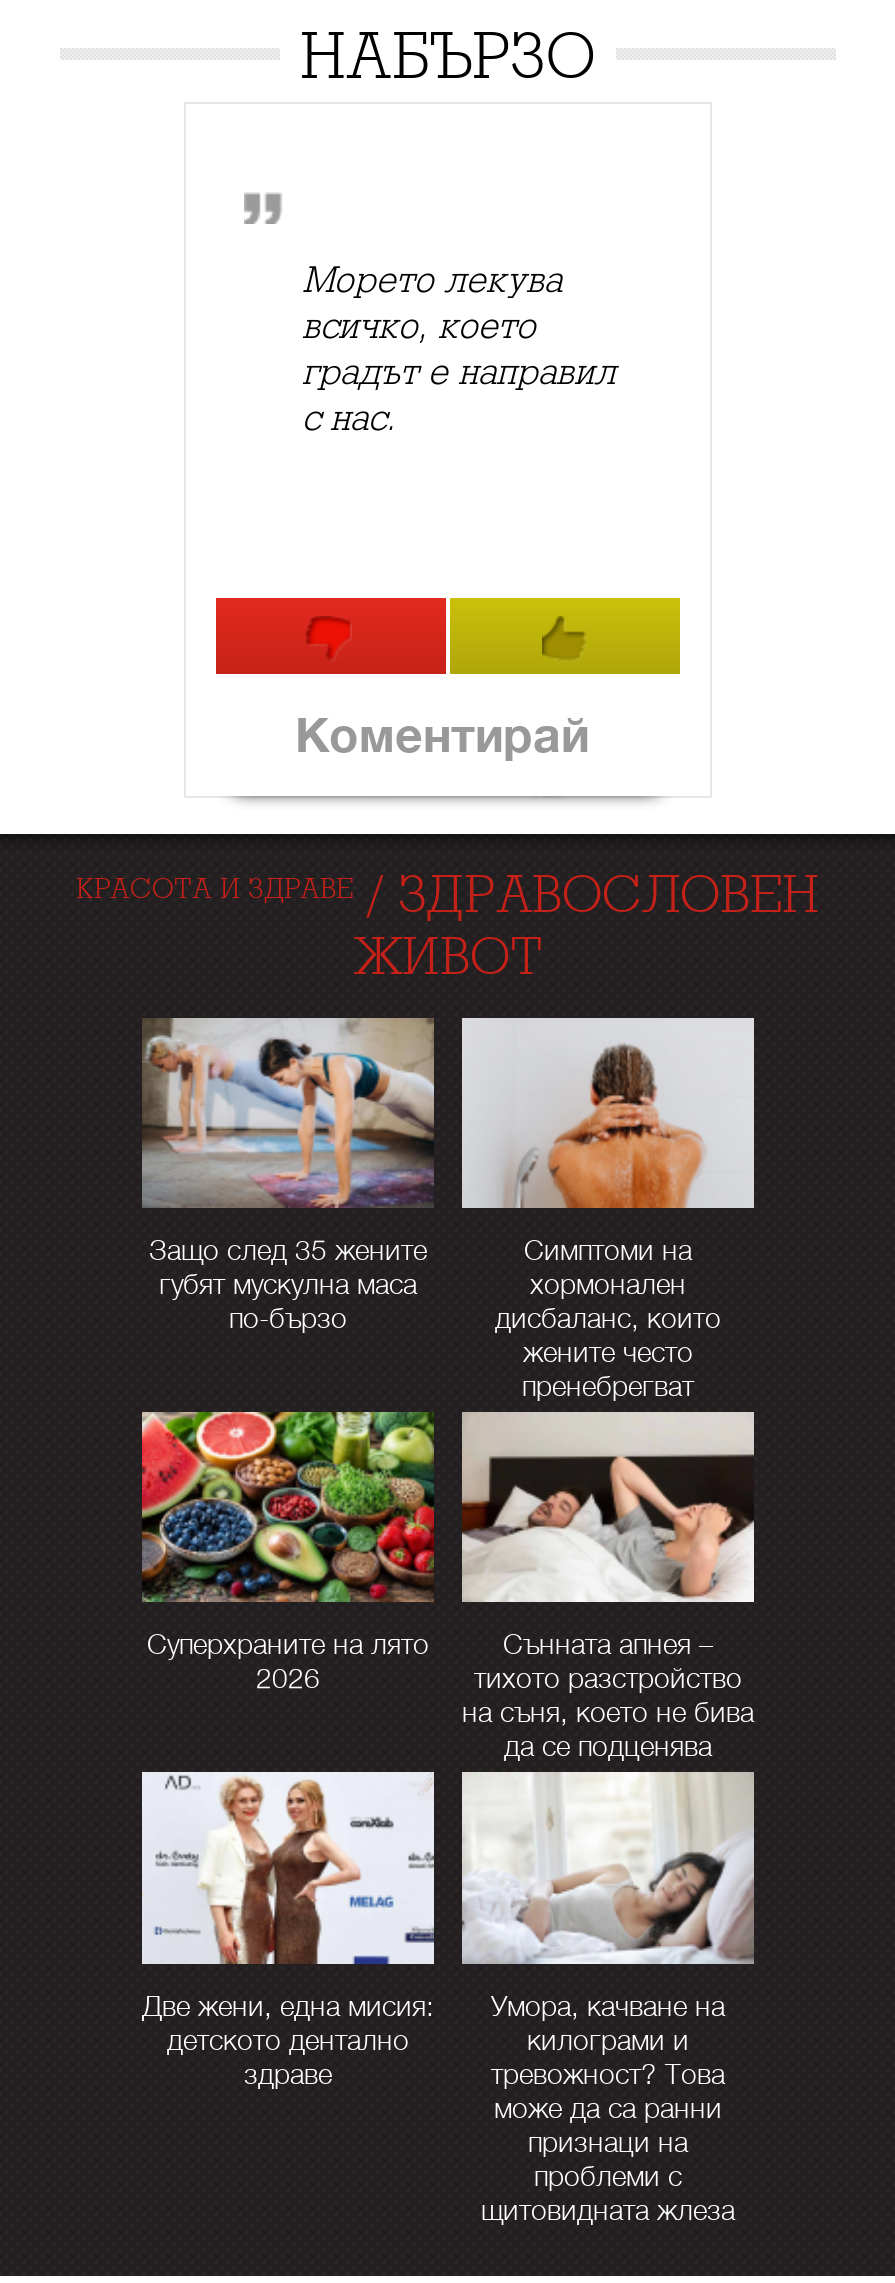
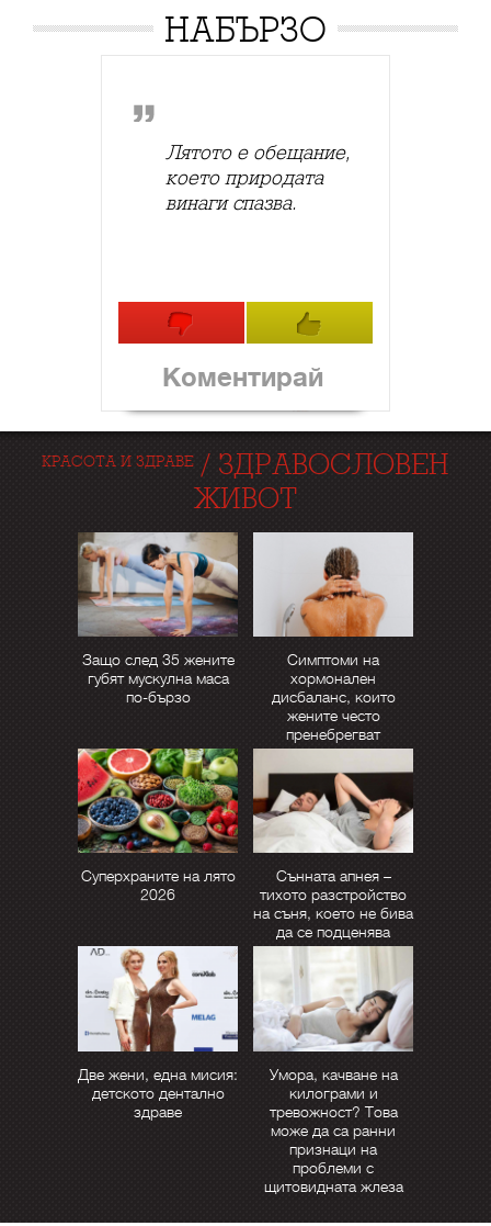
[302,259,616,439] Морето лекува | всичко, което | градът е направил | с нас. -> [165,141,351,215] Лятото е обещание, | което природата | винаги спазва.

